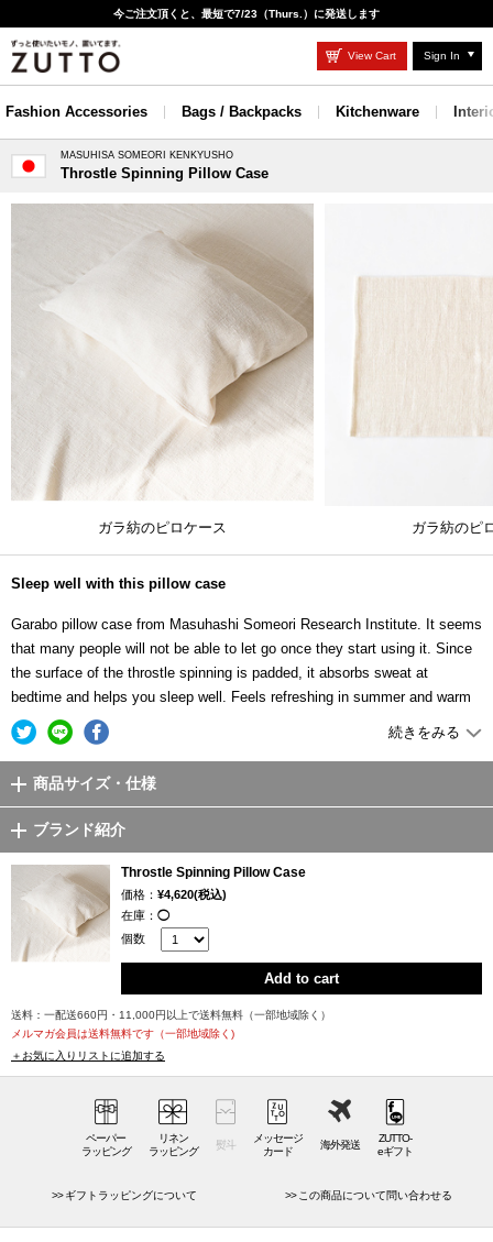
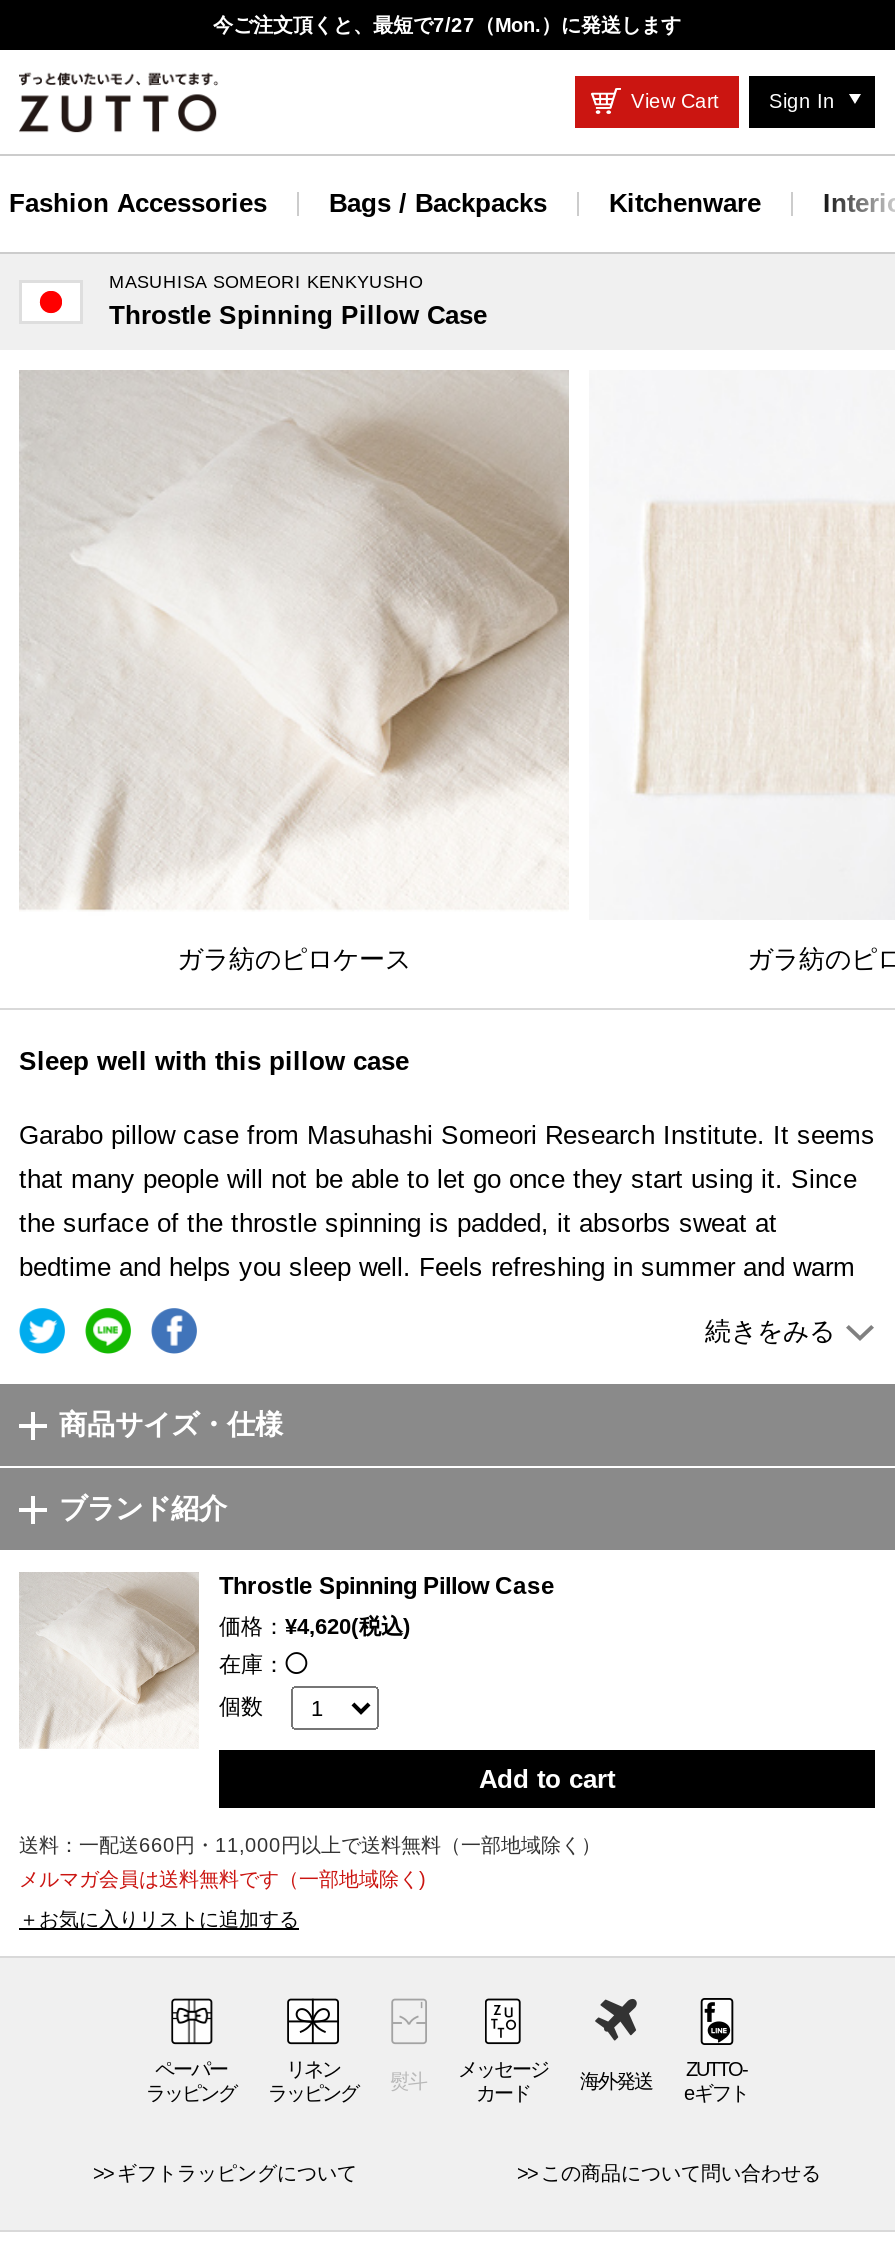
[113,8,380,20] 今ご注文頂くと、最短で7/23（Thurs.）に発送します -> [213,14,681,36] 今ご注文頂くと、最短で7/27（Mon.）に発送します

